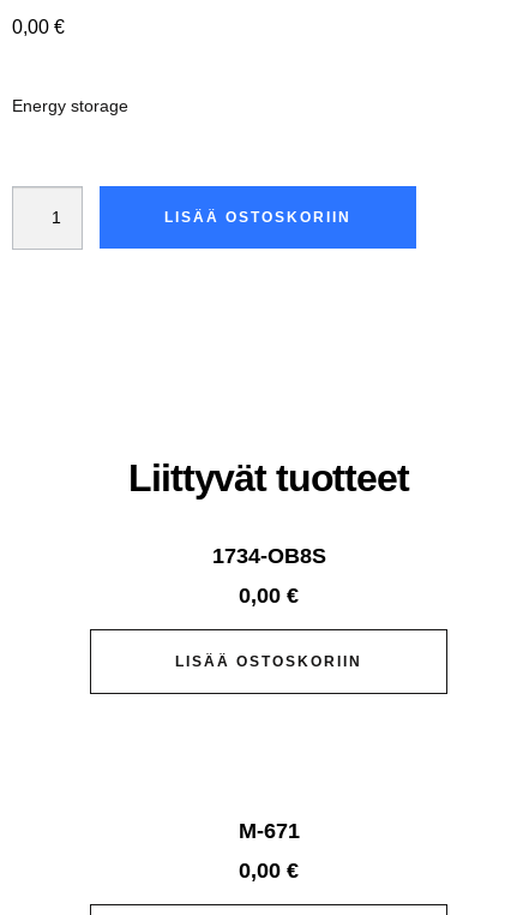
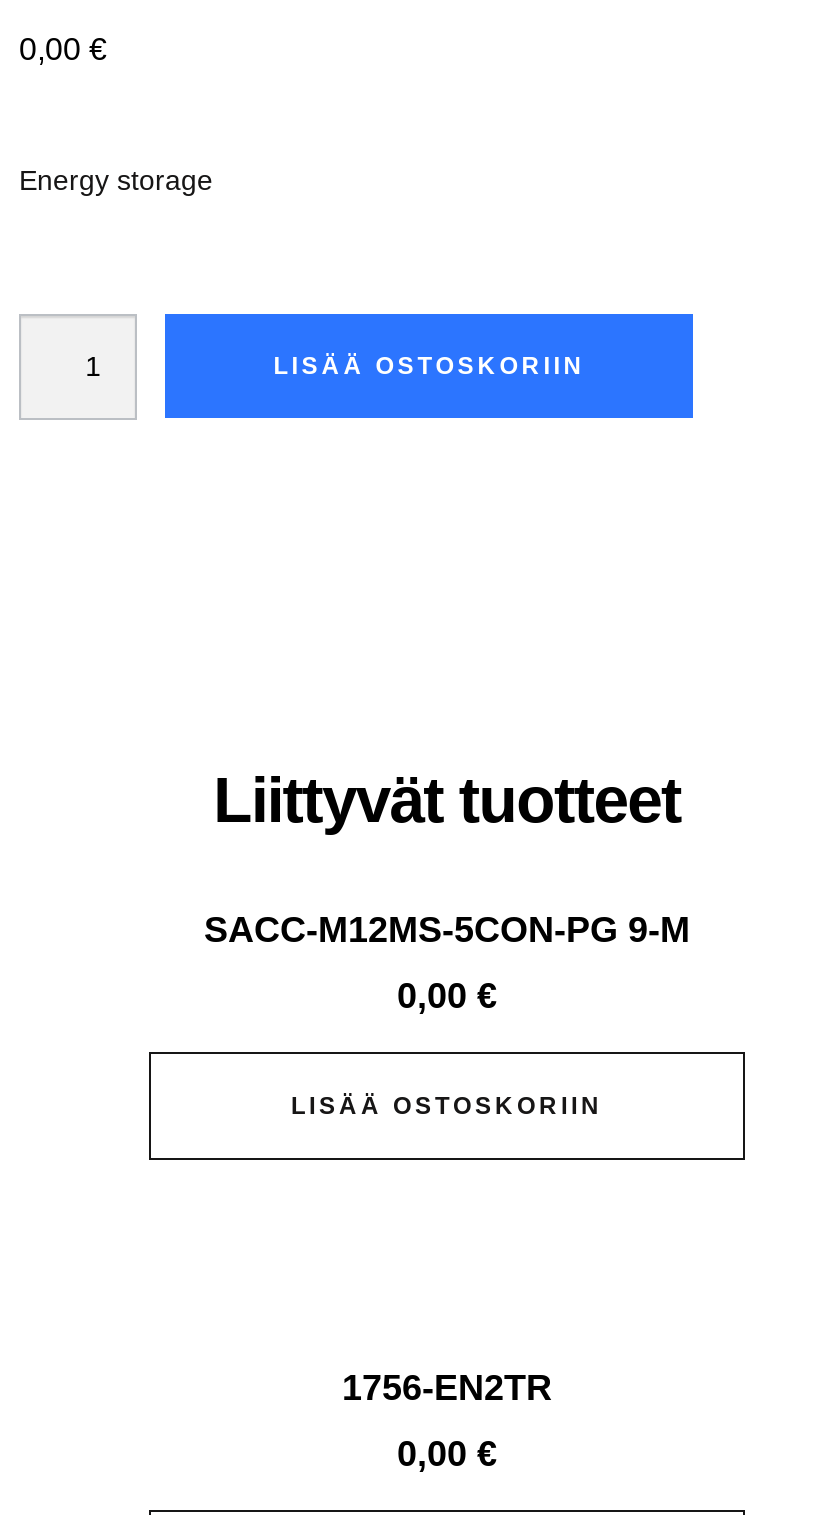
[212,544,326,568] 1734-OB8S -> [204,911,690,951] SACC-M12MS-5CON-PG 9-M
[238,819,299,843] M-671 -> [342,1368,552,1408] 1756-EN2TR

